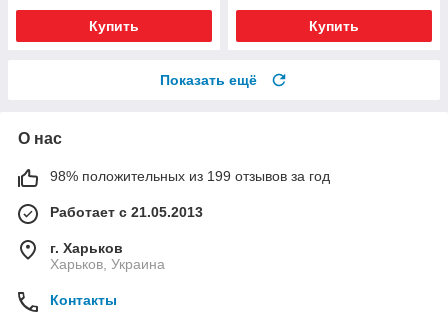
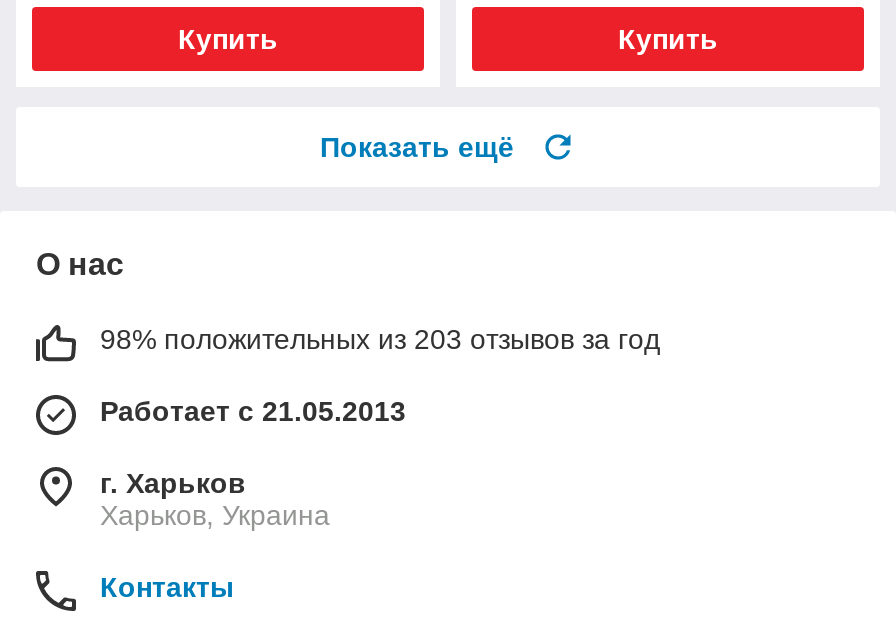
[50,168,330,184] 98% положительных из 199 отзывов за год -> [100,324,660,356] 98% положительных из 203 отзывов за год

